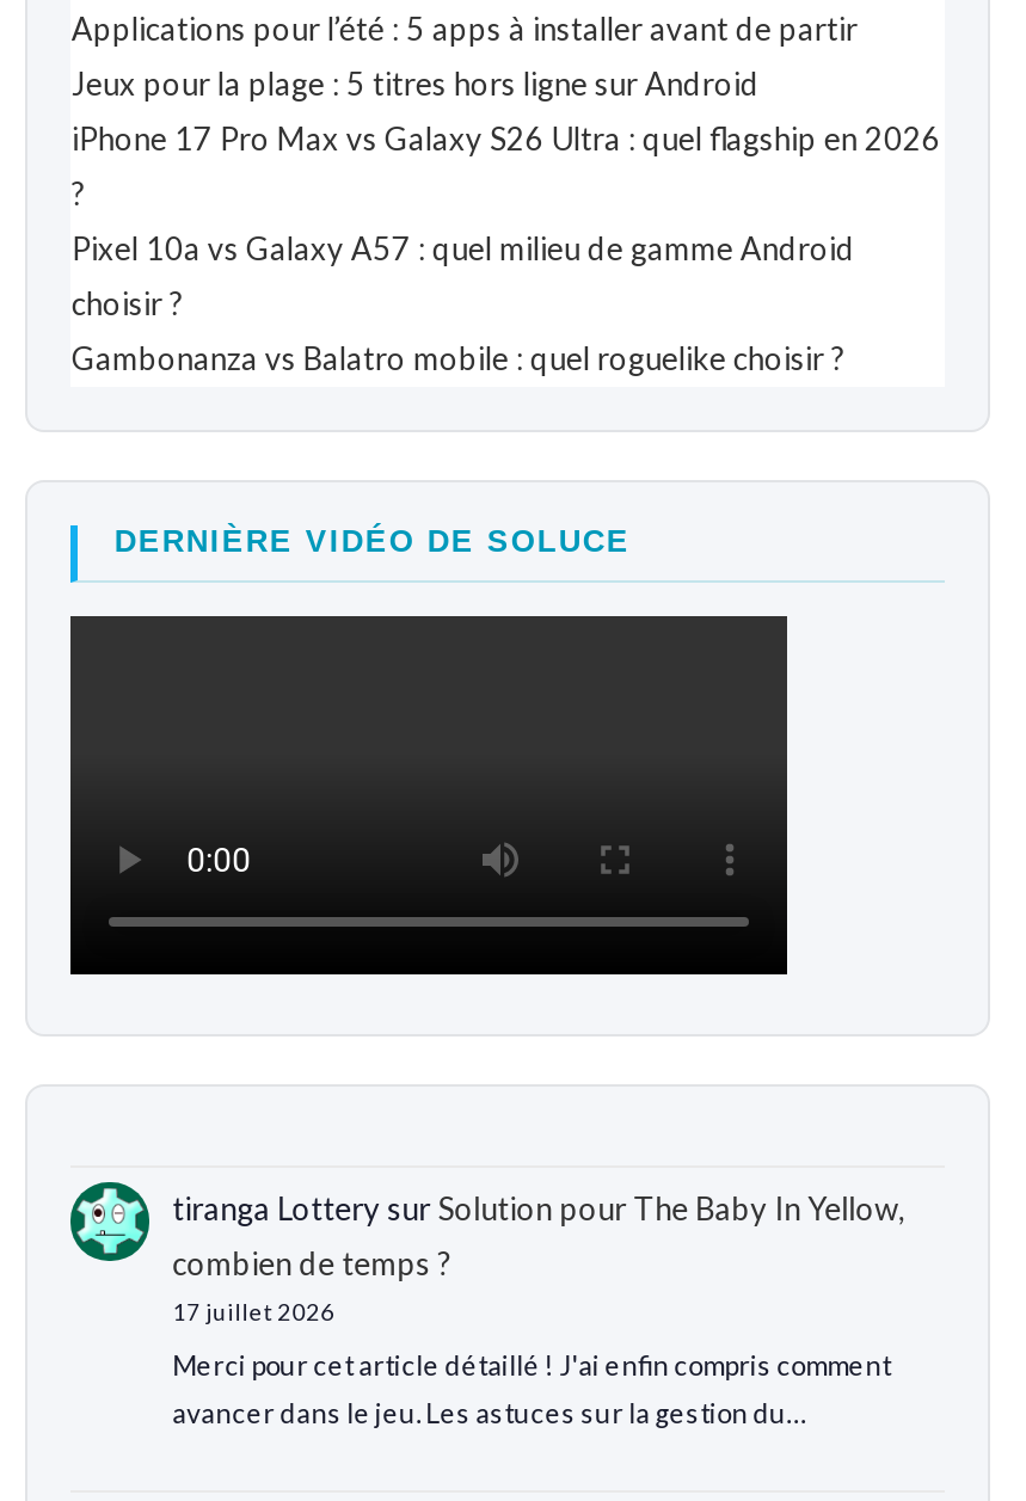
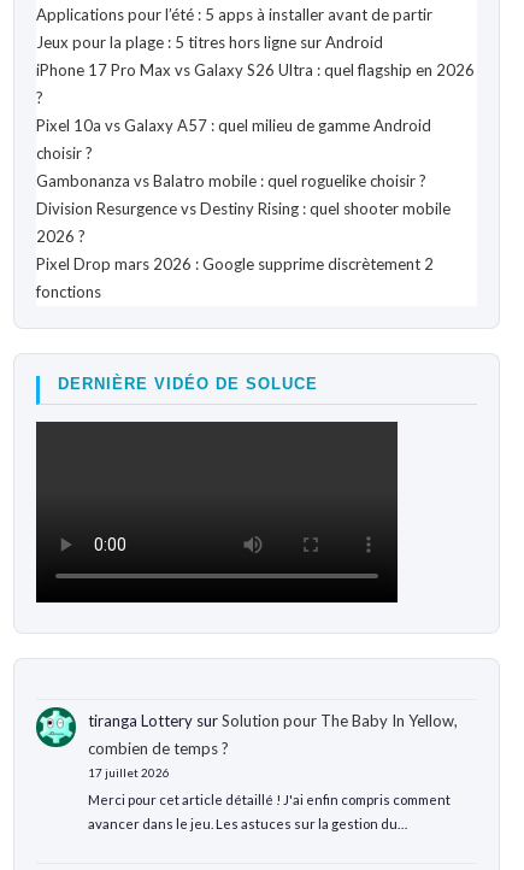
none -> [37,199,451,301] Division Resurgence vs Destiny Rising : quel shooter mobile | 2026 ? | Pixel Drop mars 2026 : Google supprime discrètement 2 | fonctions

